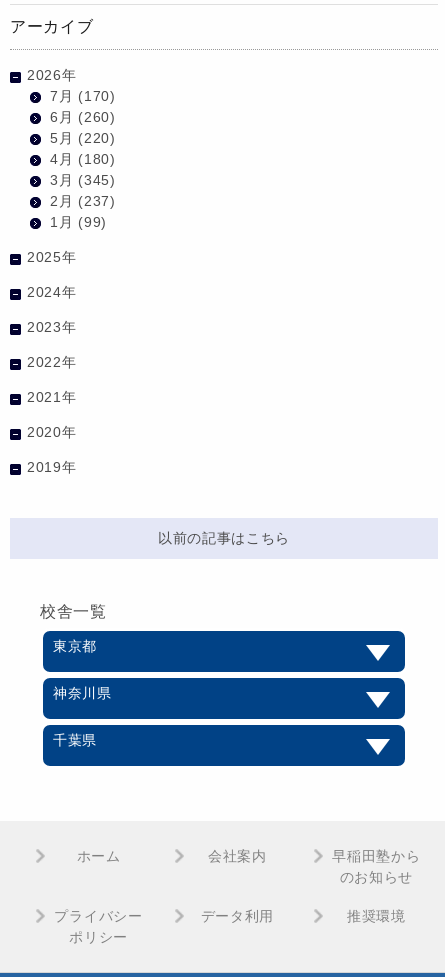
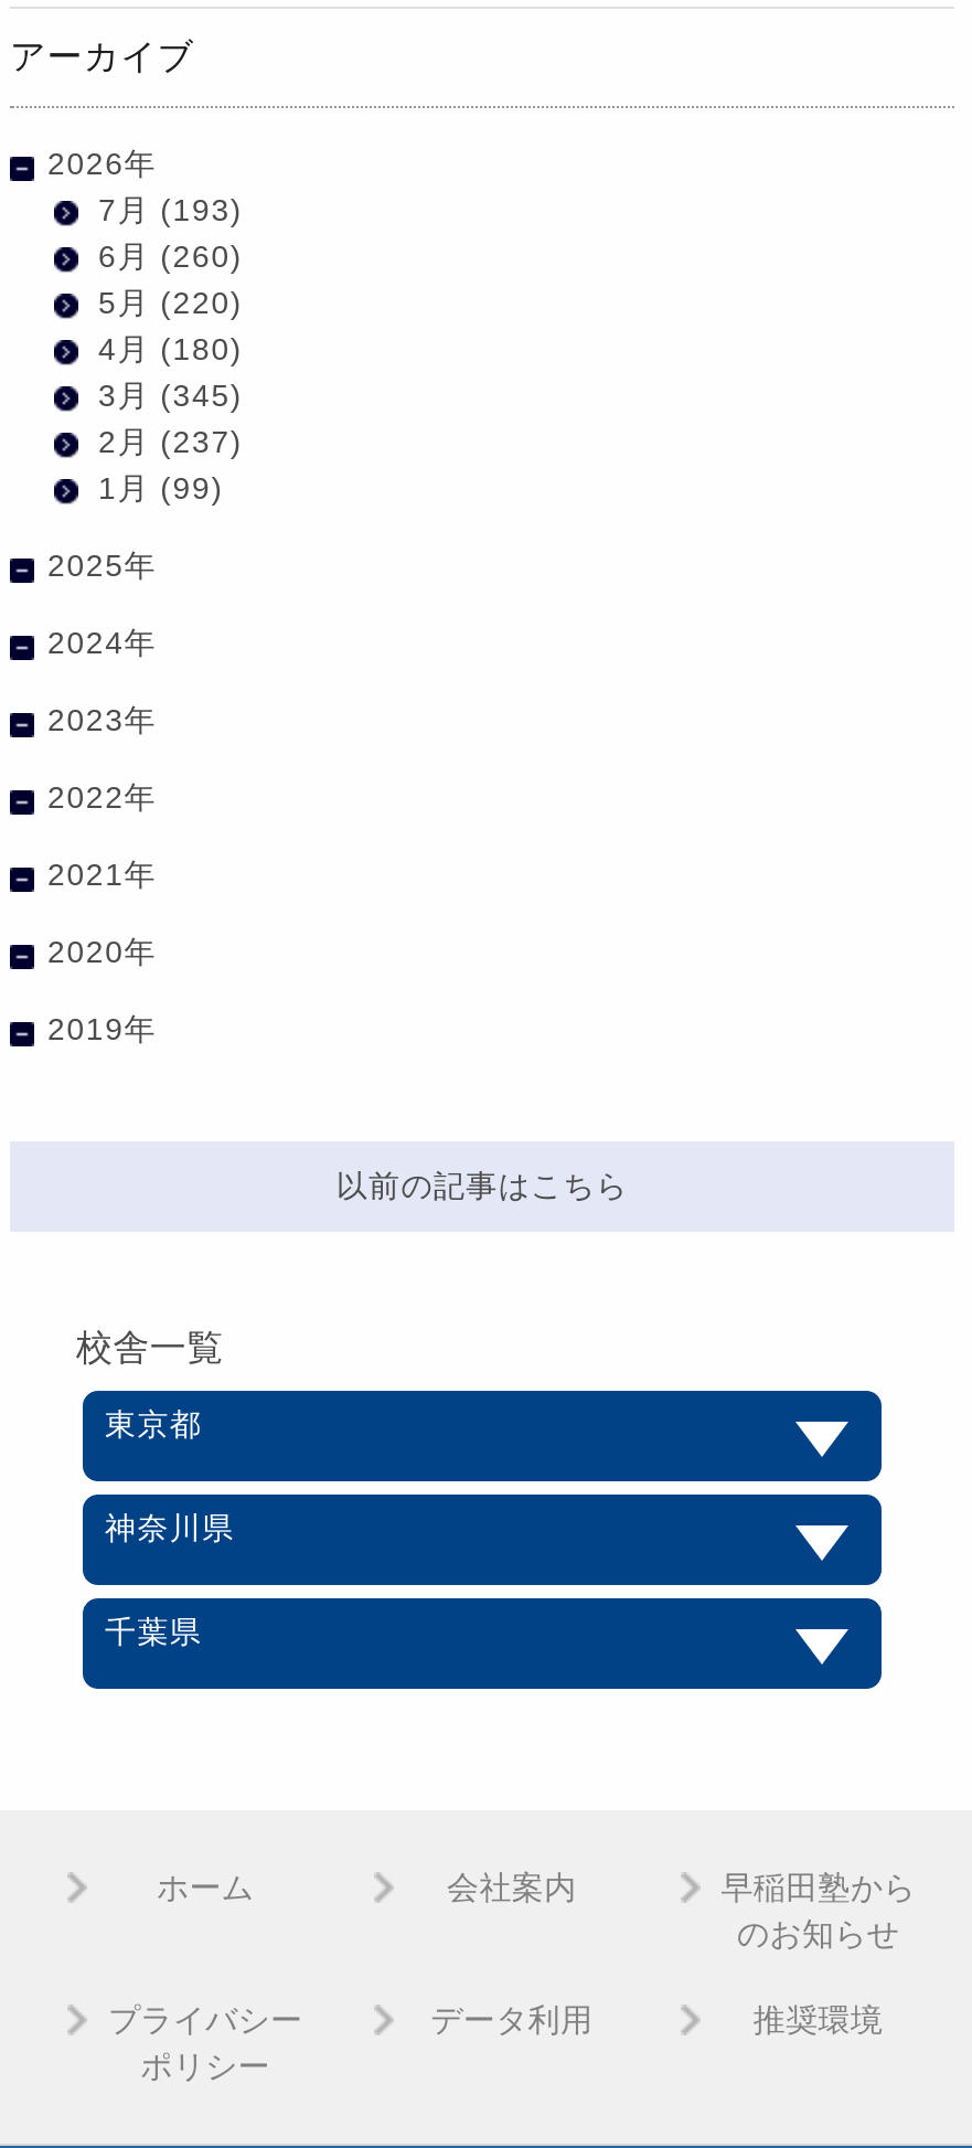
[50,88,116,104] 7月(170) -> [98,192,243,227] 7月(193)

